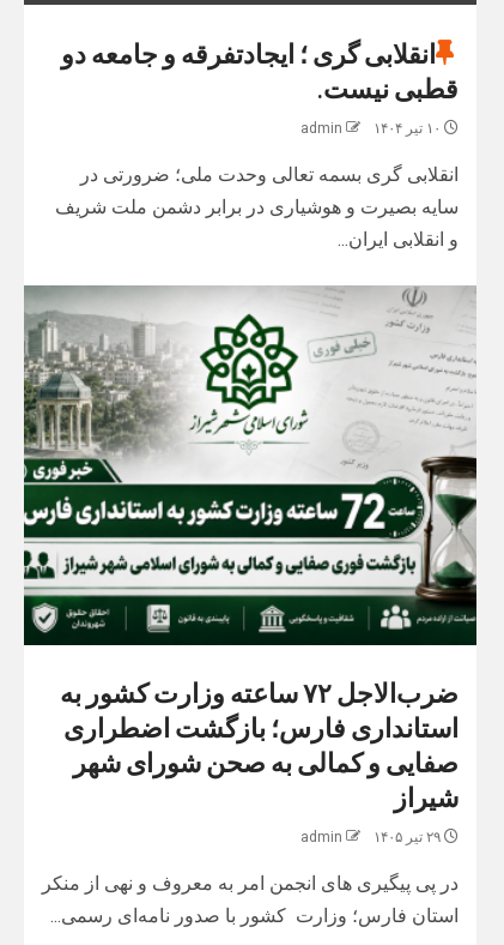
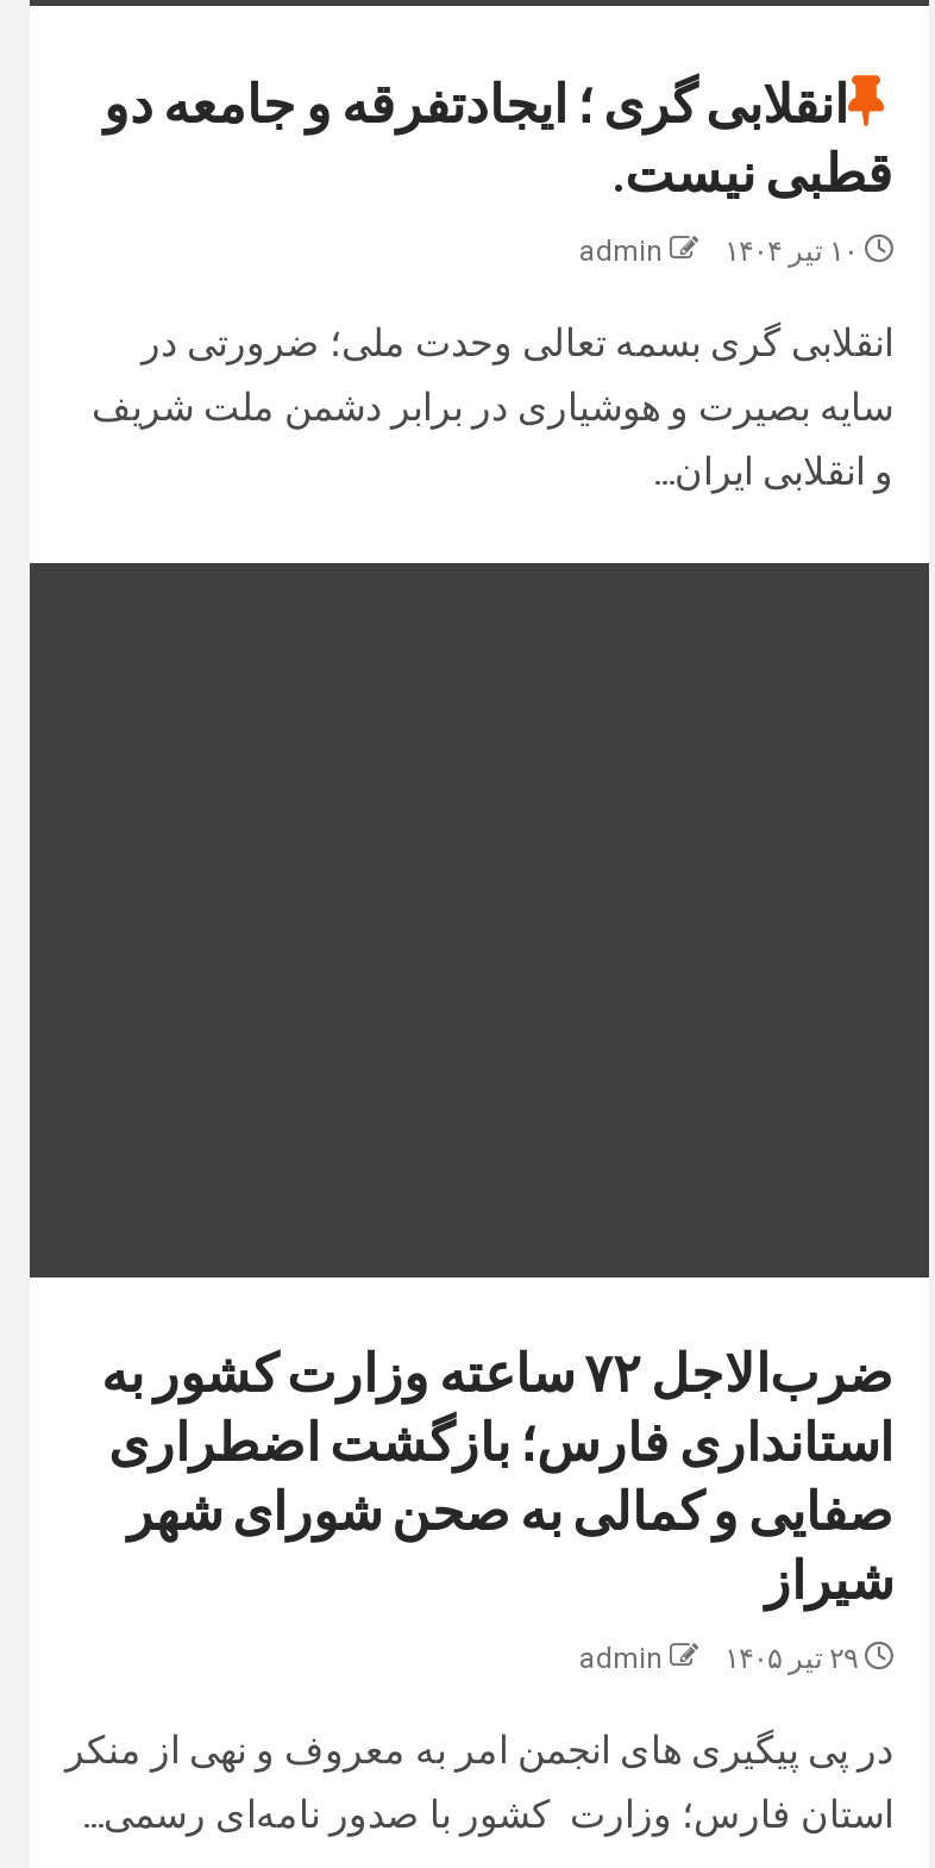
[24,285,476,644] [image] -> none

